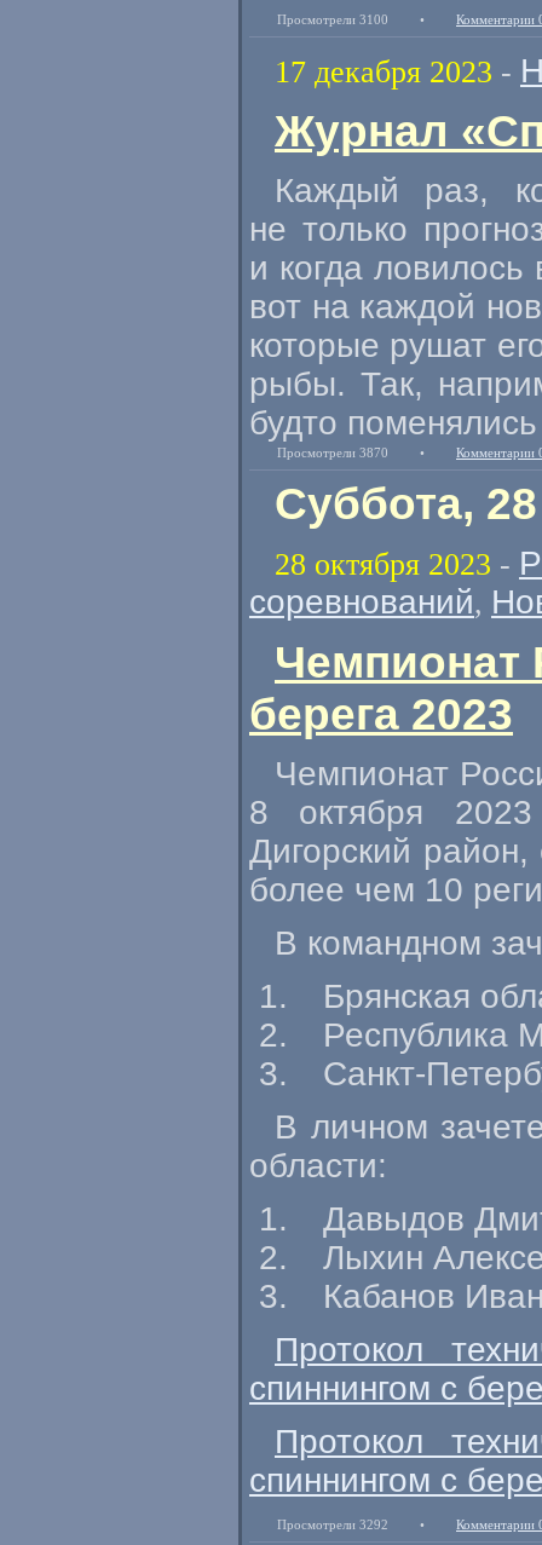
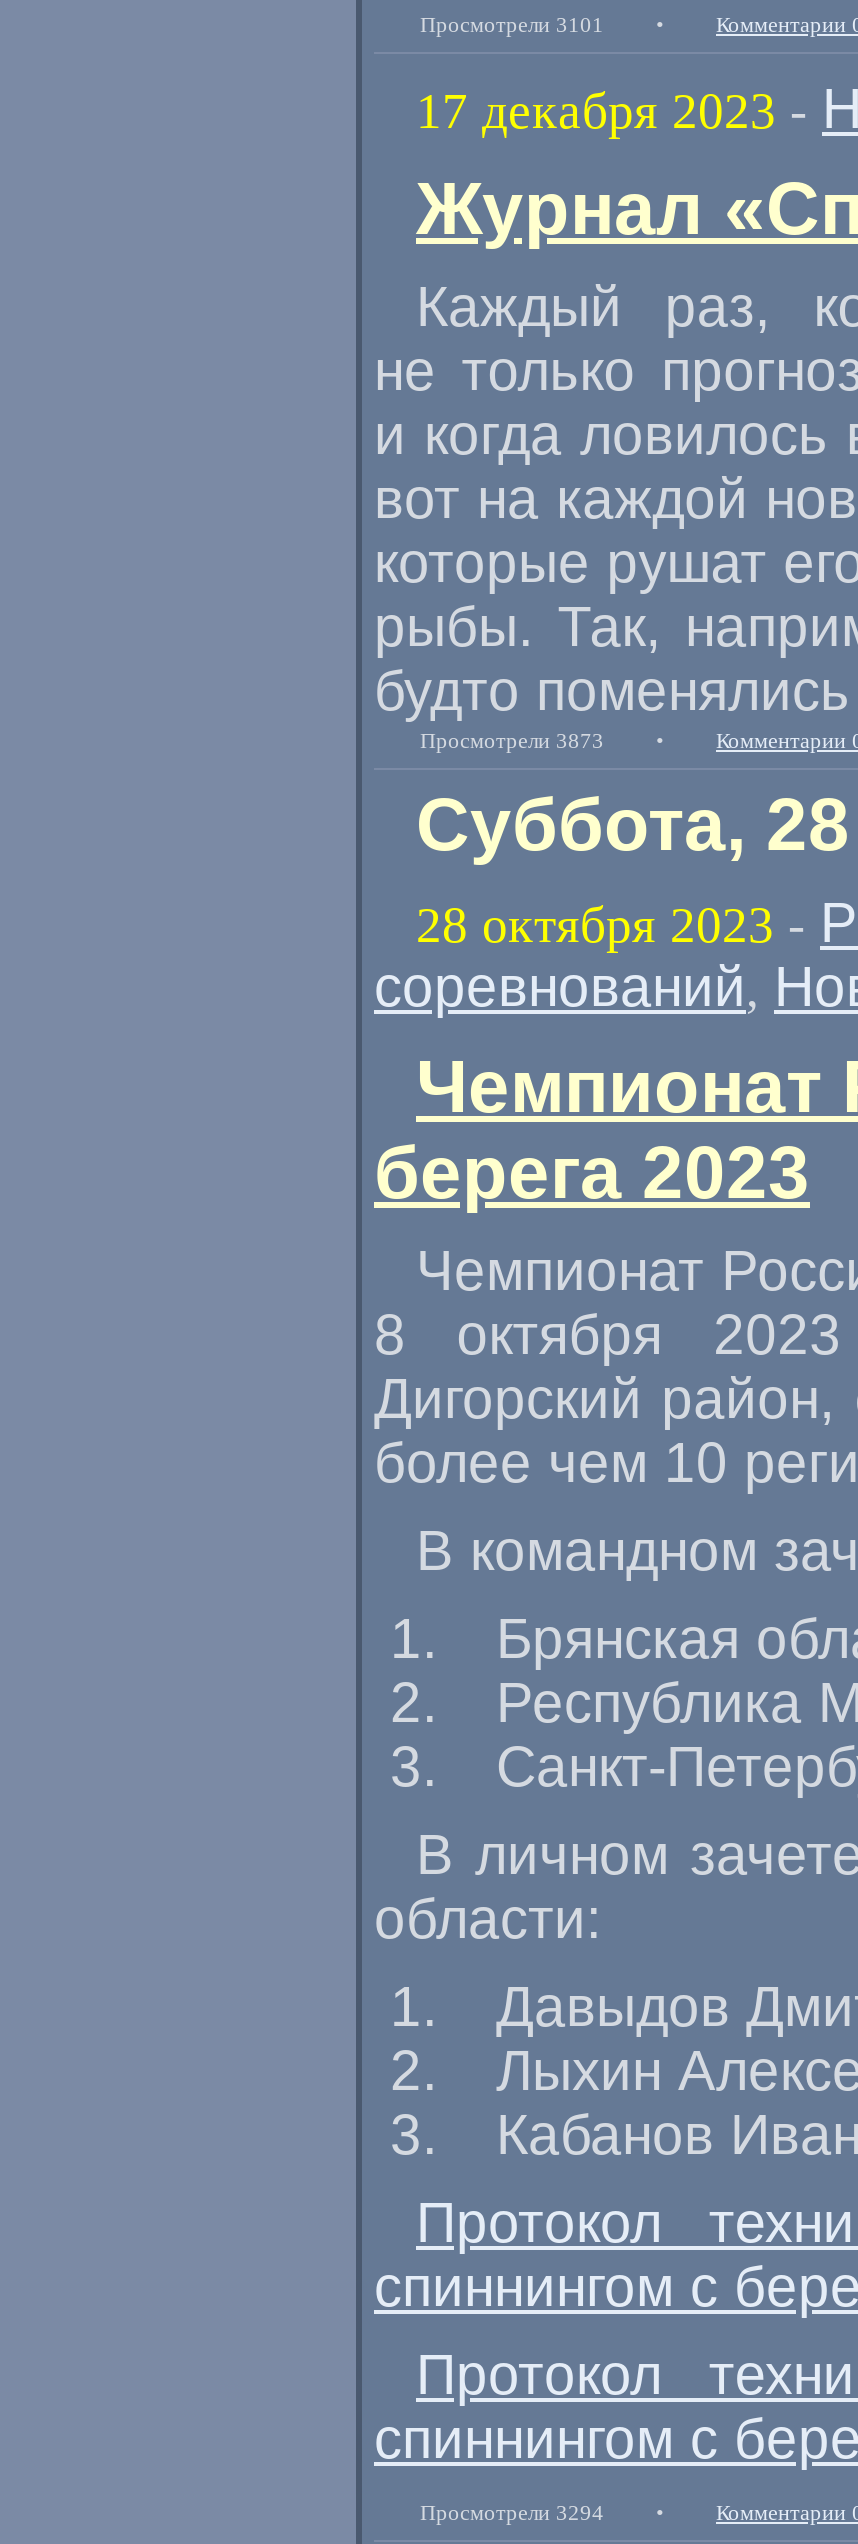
[277,12,388,27] Просмотрели 3100 -> [420,12,604,36] Просмотрели 3101
[277,445,388,460] Просмотрели 3870 -> [420,728,604,752] Просмотрели 3873
[277,1517,388,1532] Просмотрели 3292 -> [420,2500,604,2524] Просмотрели 3294

